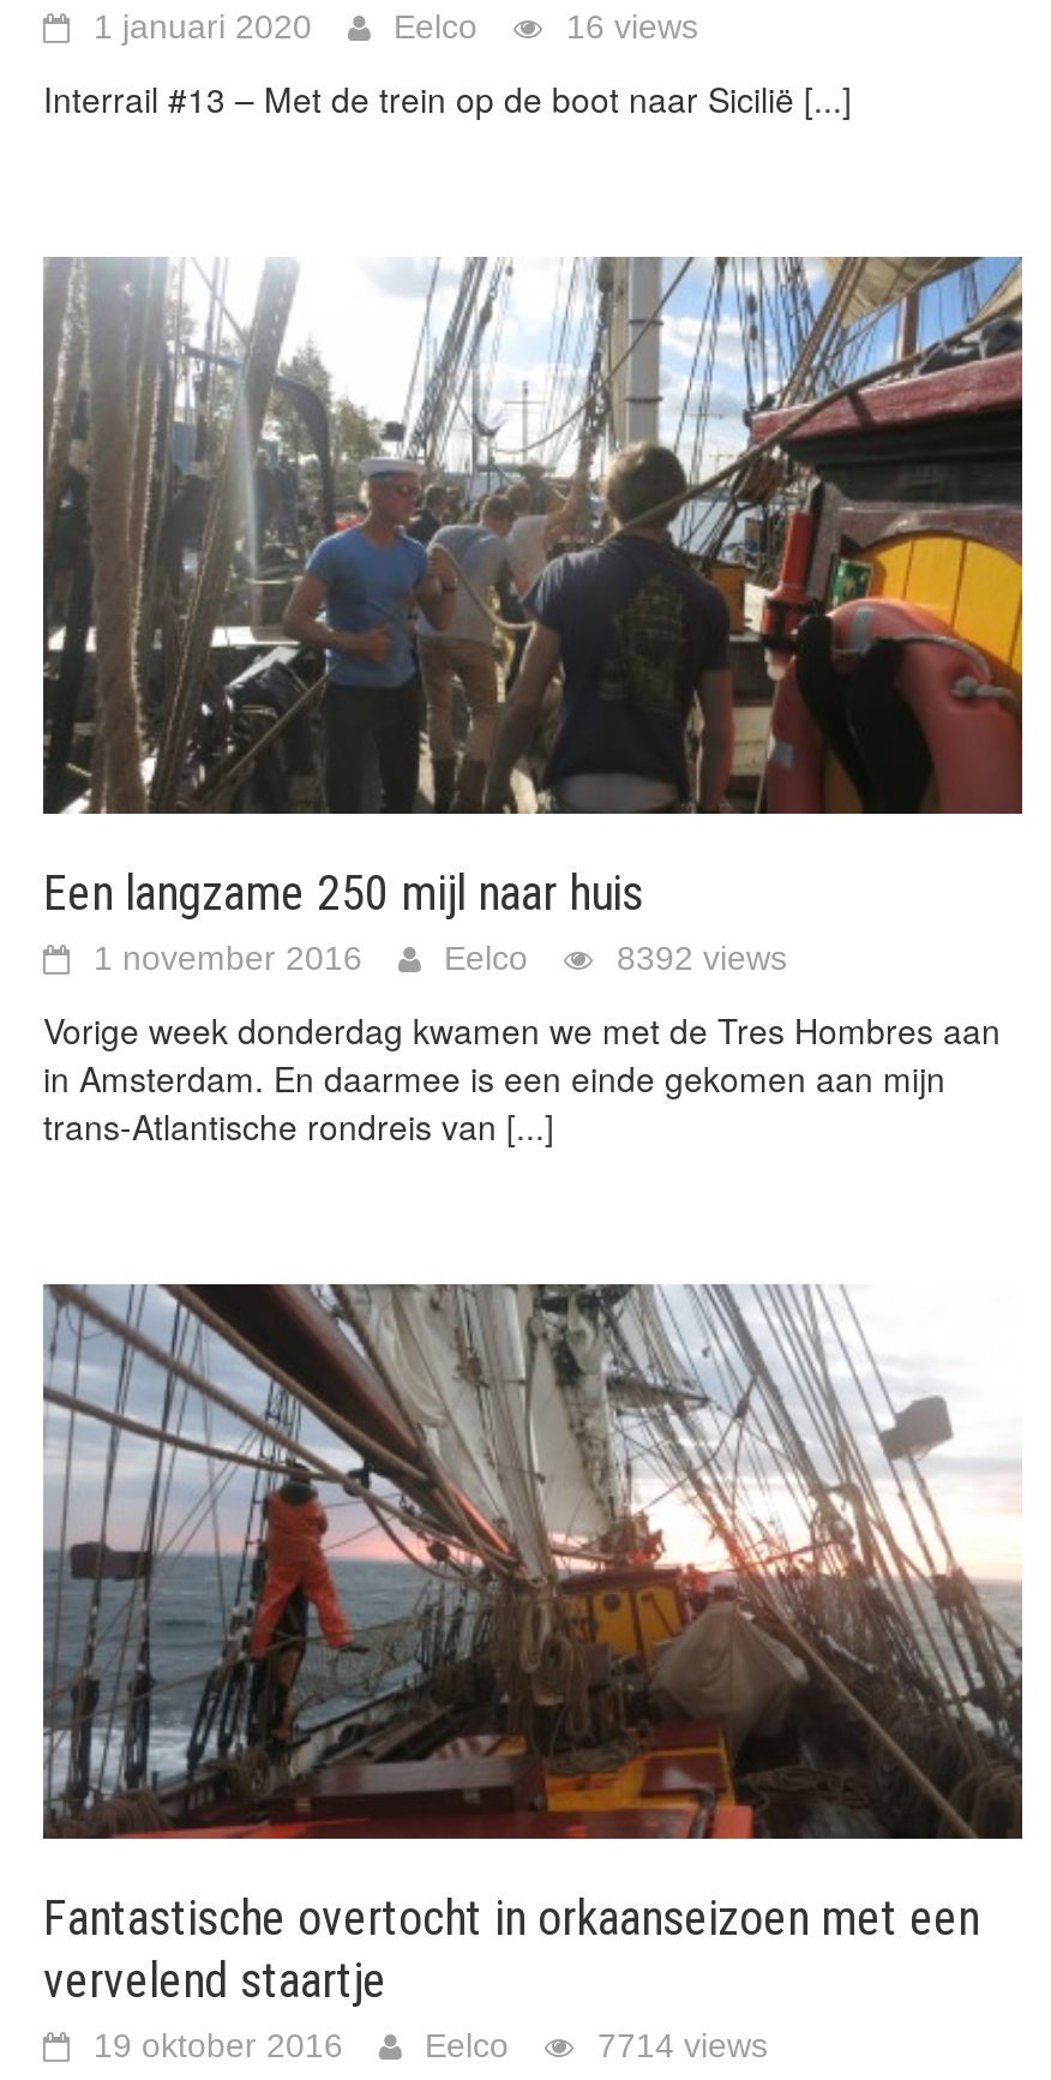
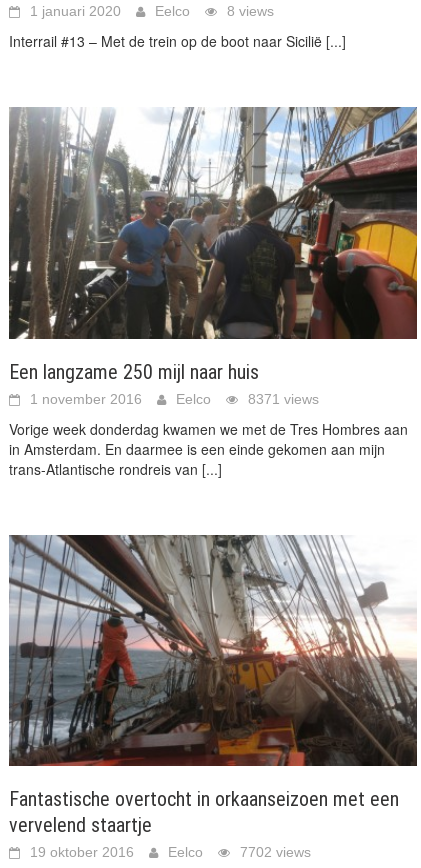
[566,8,698,47] 16 views -> [227,3,274,19] 8 views
[617,938,787,977] 8392 views -> [248,391,319,407] 8371 views
[597,2026,768,2065] 7714 views -> [240,844,311,860] 7702 views

